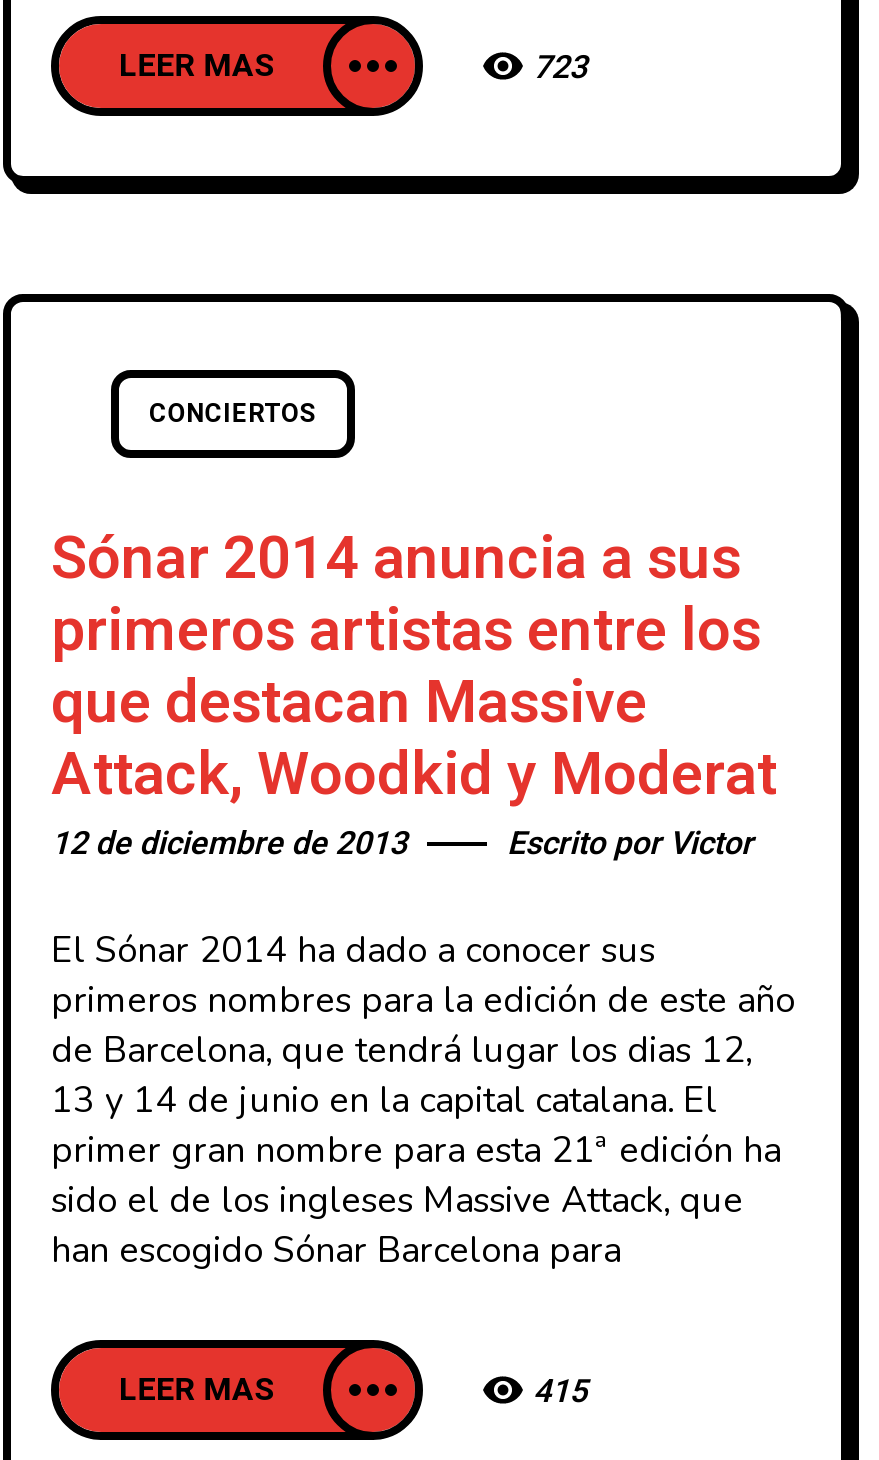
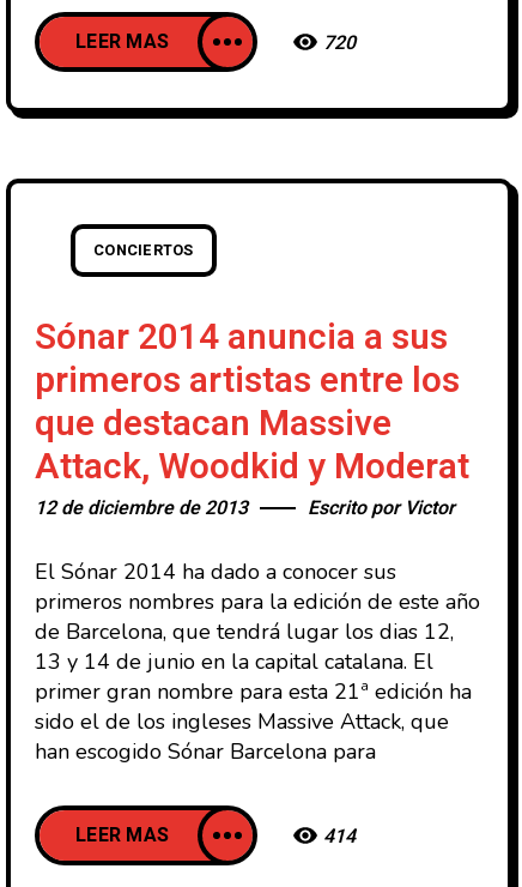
[533,43,587,91] 723 -> [323,28,356,57] 720
[533,1367,587,1415] 415 -> [323,822,356,851] 414

